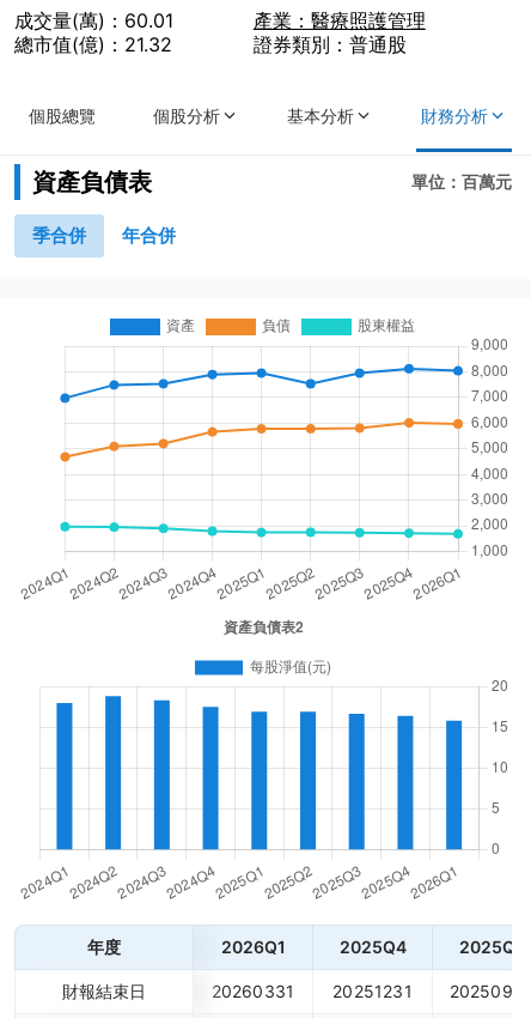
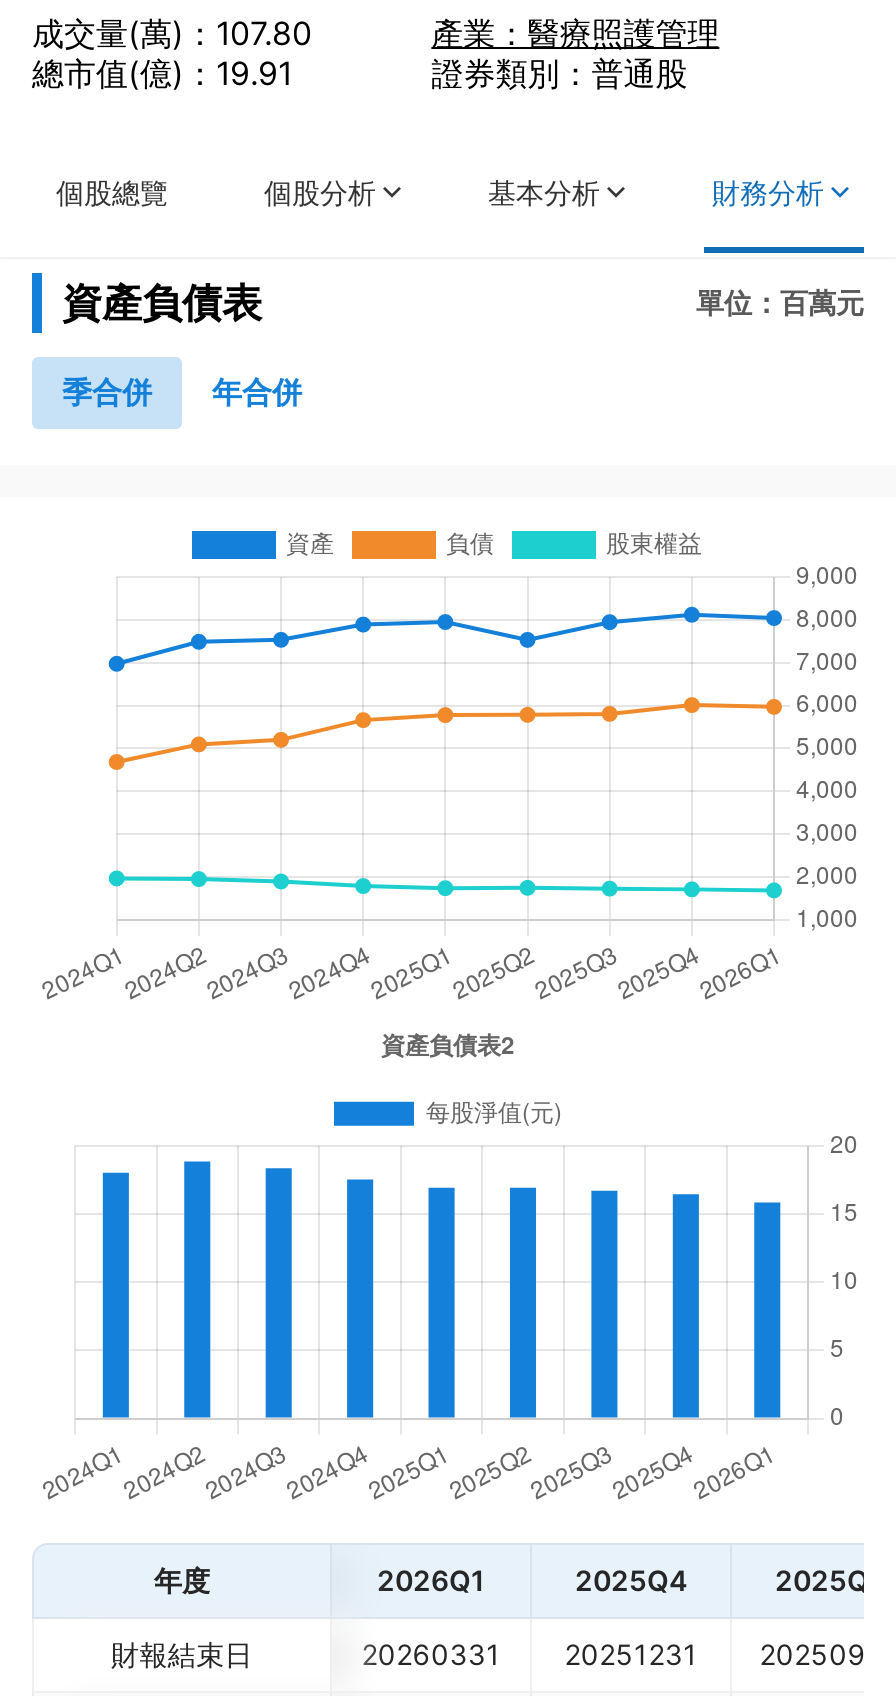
[14,8,173,32] 成交量(萬)：60.01 -> [32,13,312,53] 成交量(萬)：107.80
[14,32,172,56] 總市值(億)：21.32 -> [32,53,292,93] 總市值(億)：19.91

